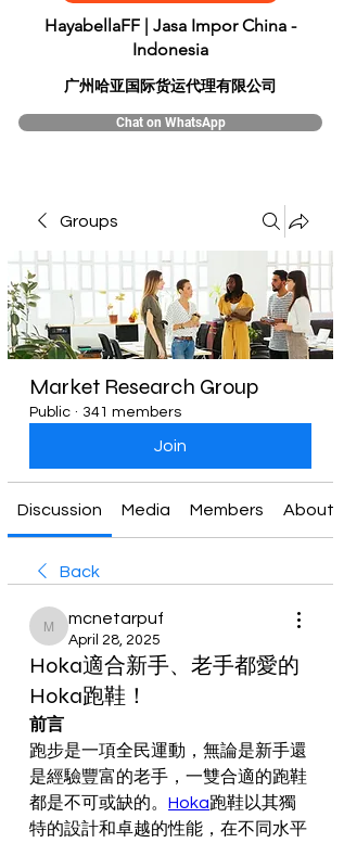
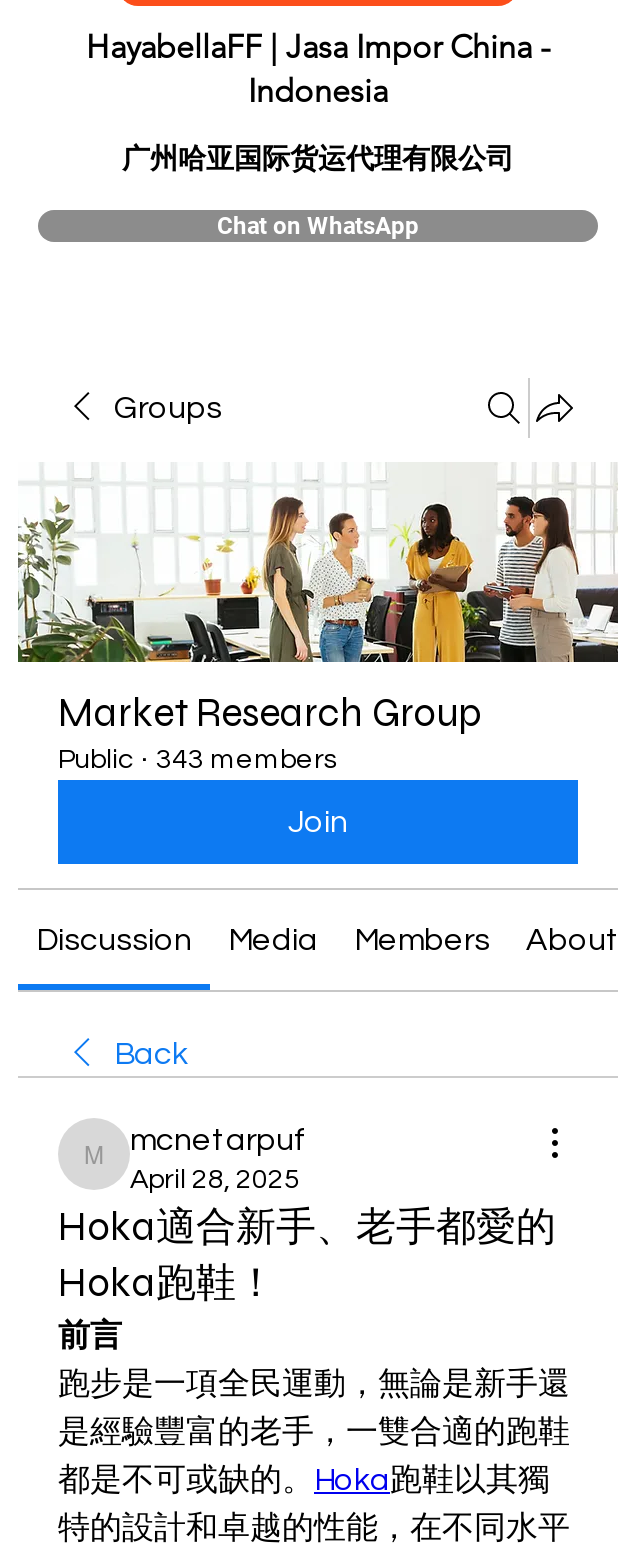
[29,405,181,420] Public · 341 members -> [58,746,338,774] Public · 343 members

